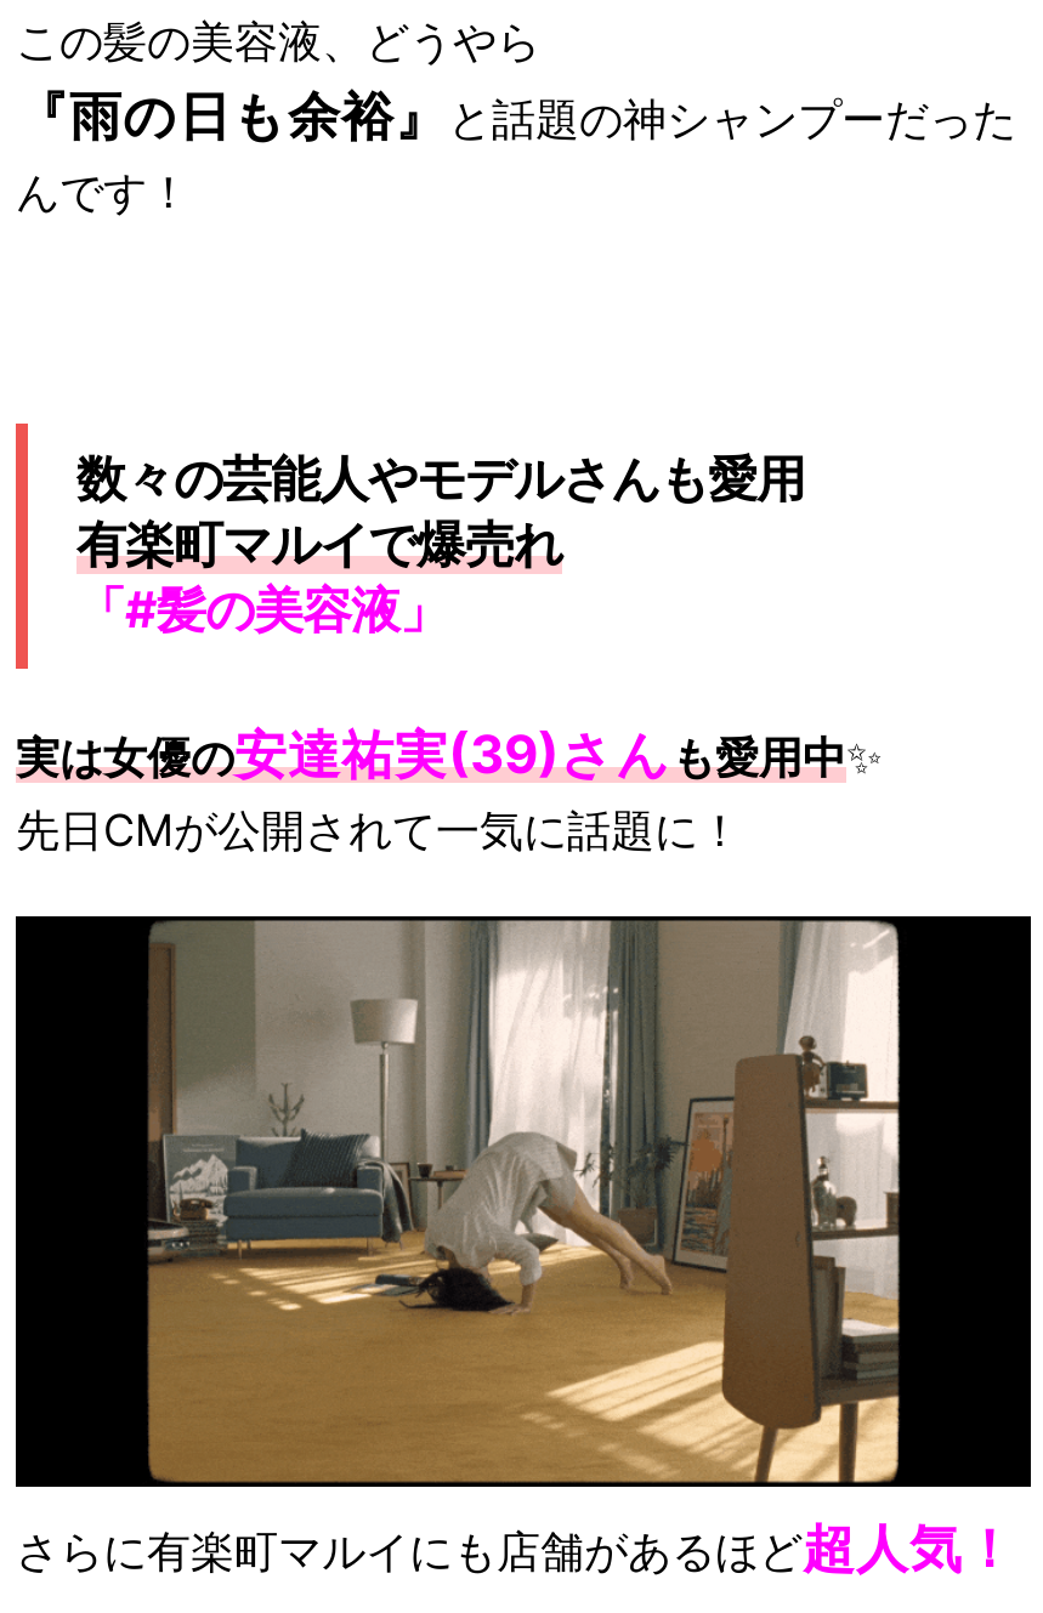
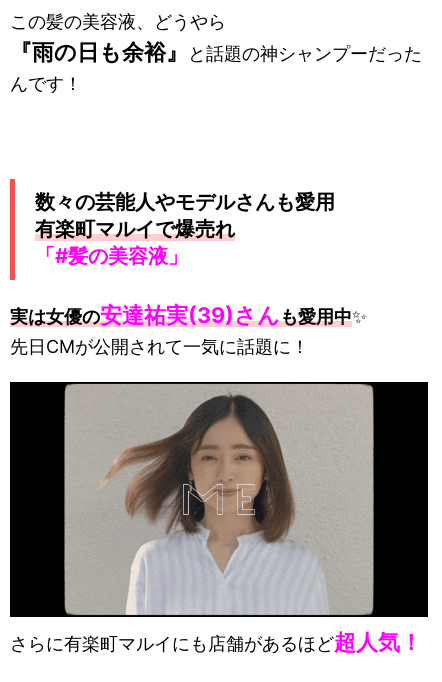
[147,919,900,1484] [image] -> [64,384,374,615] [image]

